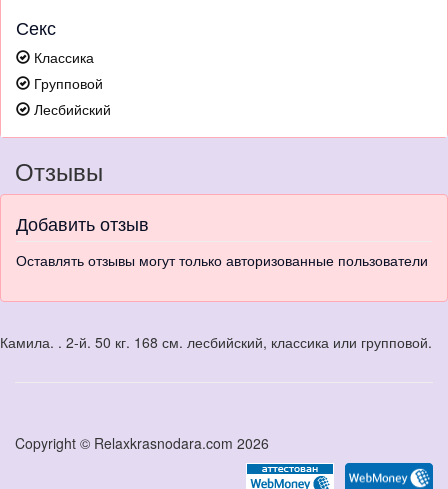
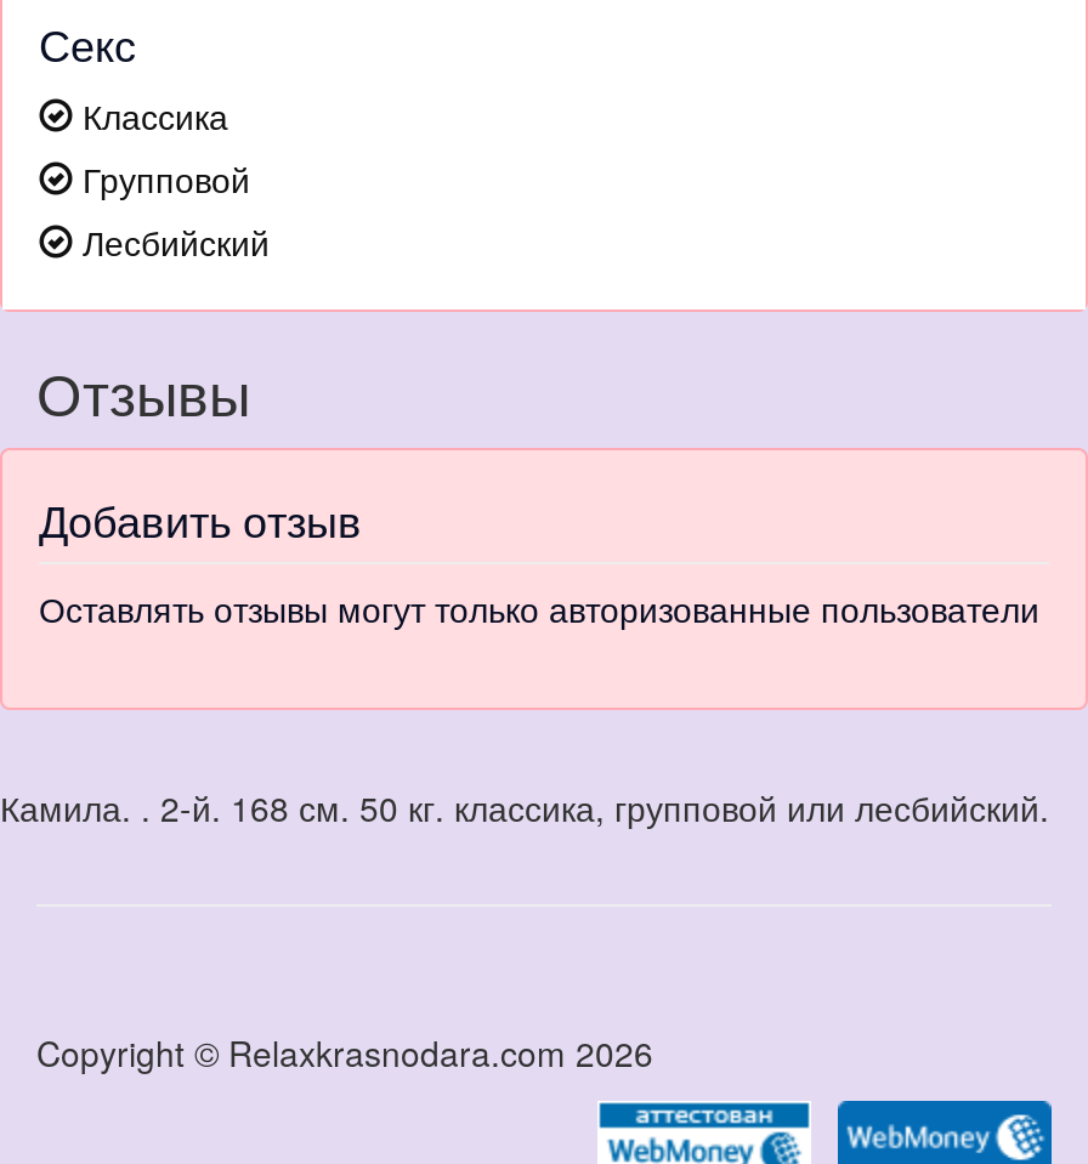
[0,332,432,352] Камила. . 2-й. 50 кг. 168 см. лесбийский, классика или групповой. -> [0,783,1049,831] Камила. . 2-й. 168 см. 50 кг. классика, групповой или лесбийский.

